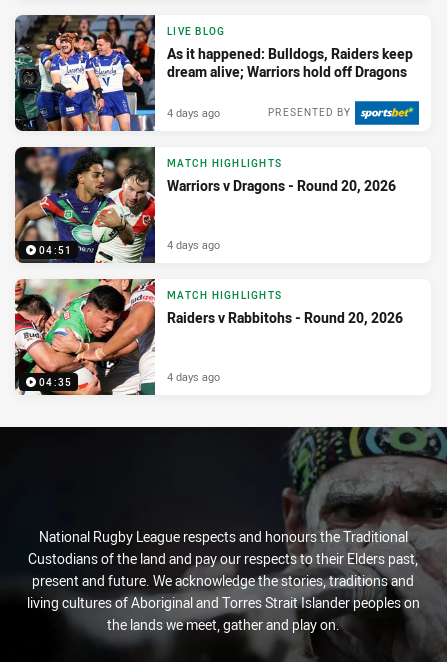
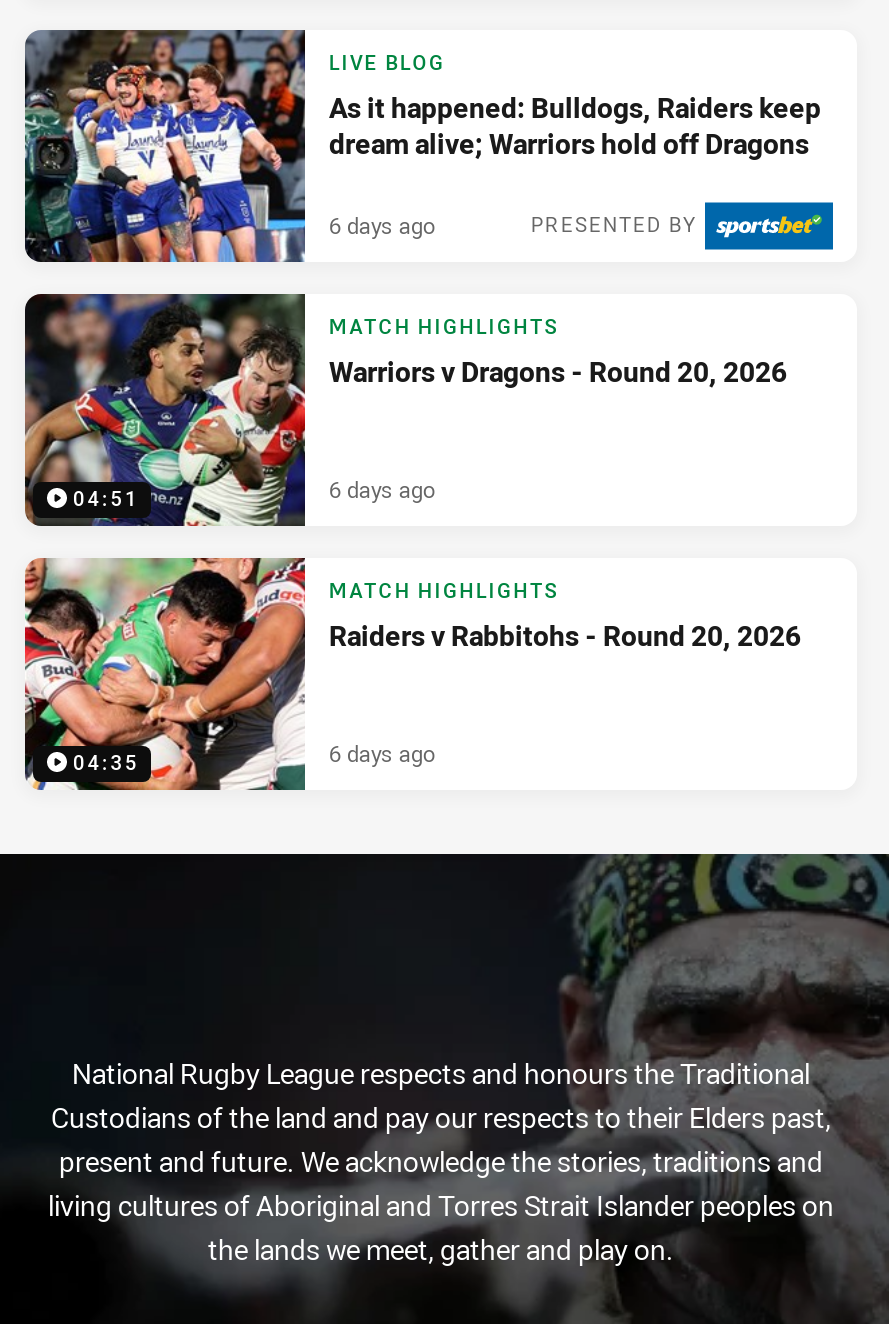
[167,105,220,120] 4 days ago -> [329,210,435,240] 6 days ago
[167,237,220,252] 4 days ago -> [329,474,435,504] 6 days ago
[167,369,220,384] 4 days ago -> [329,738,435,768] 6 days ago

